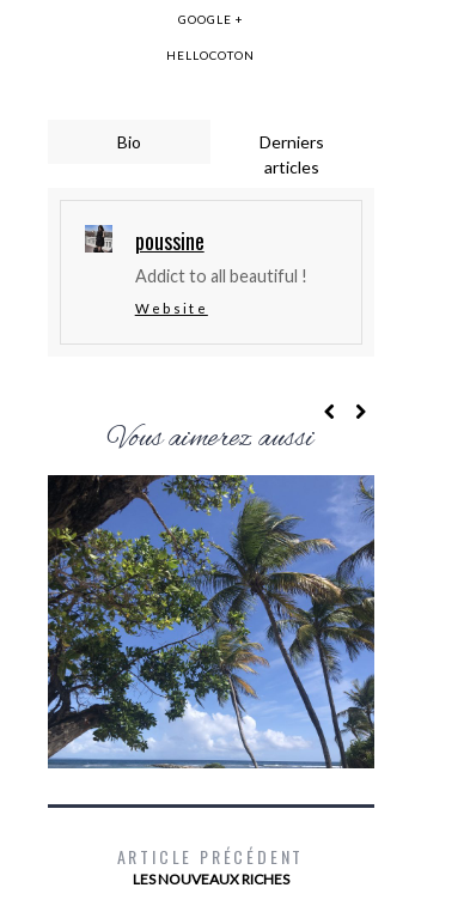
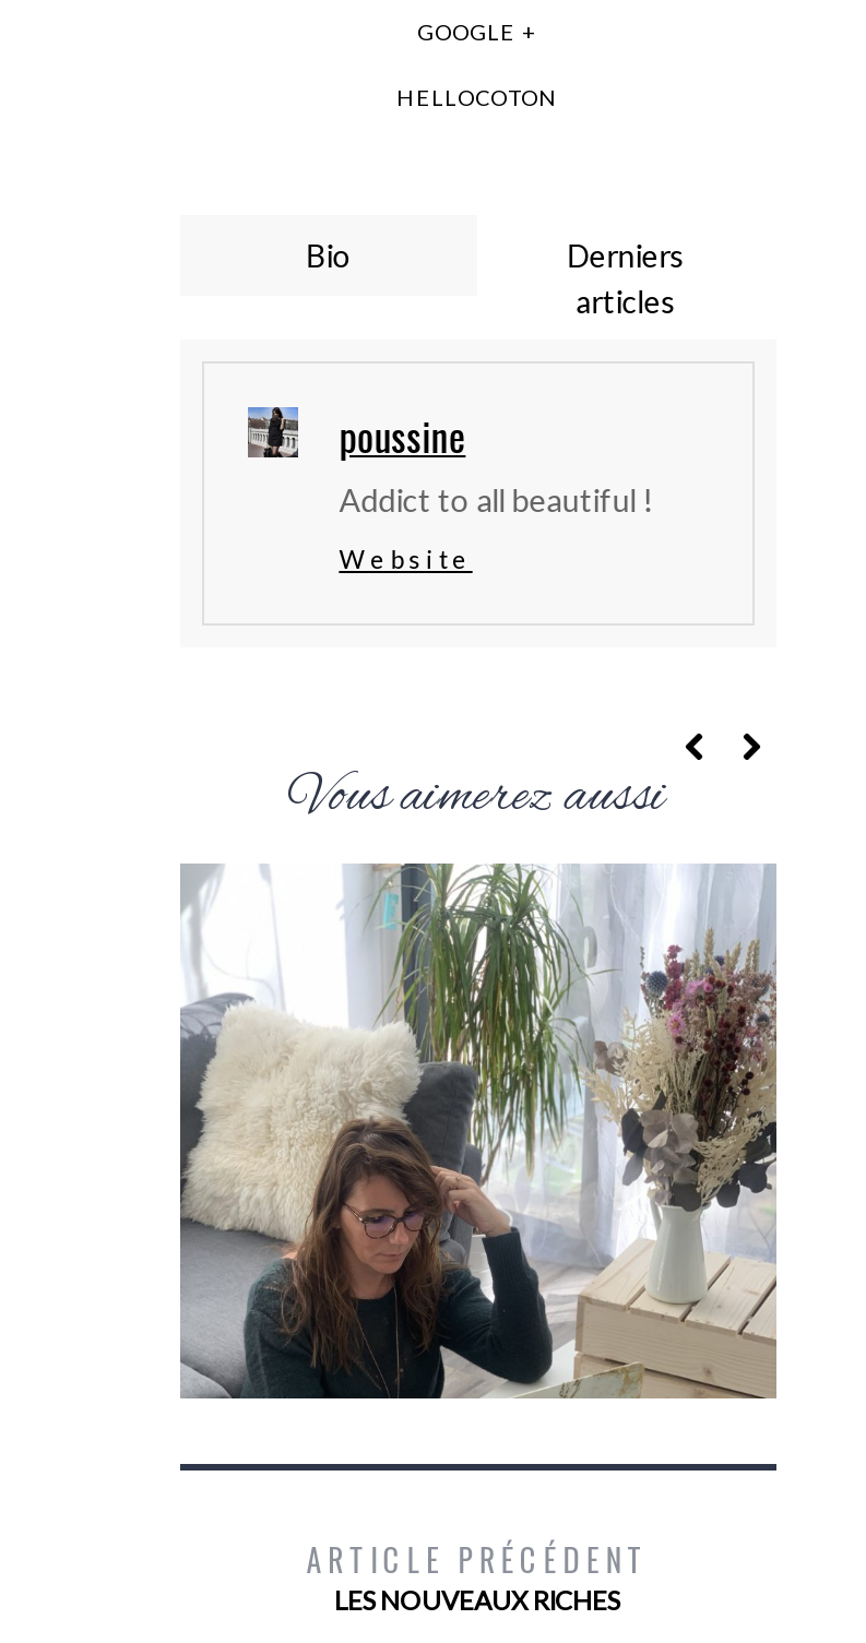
[47,474,376,770] [image] -> [178,864,779,1401] [image]

